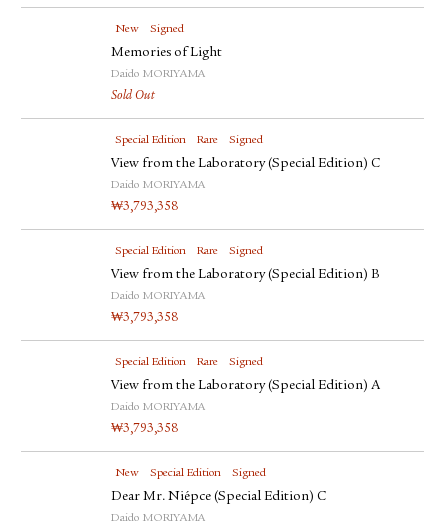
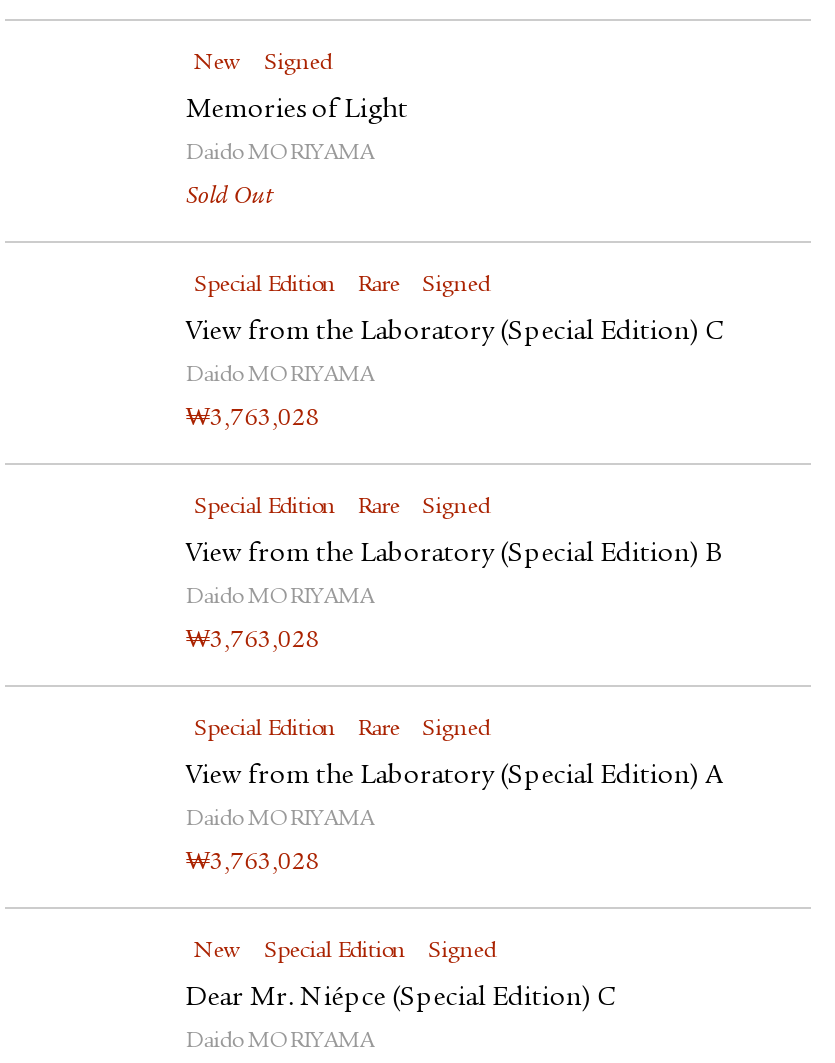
[111,201,178,214] ₩3,793,358 -> [186,408,320,434] ₩3,763,028
[111,312,178,325] ₩3,793,358 -> [186,630,320,656] ₩3,763,028
[111,423,178,436] ₩3,793,358 -> [186,852,320,878] ₩3,763,028

